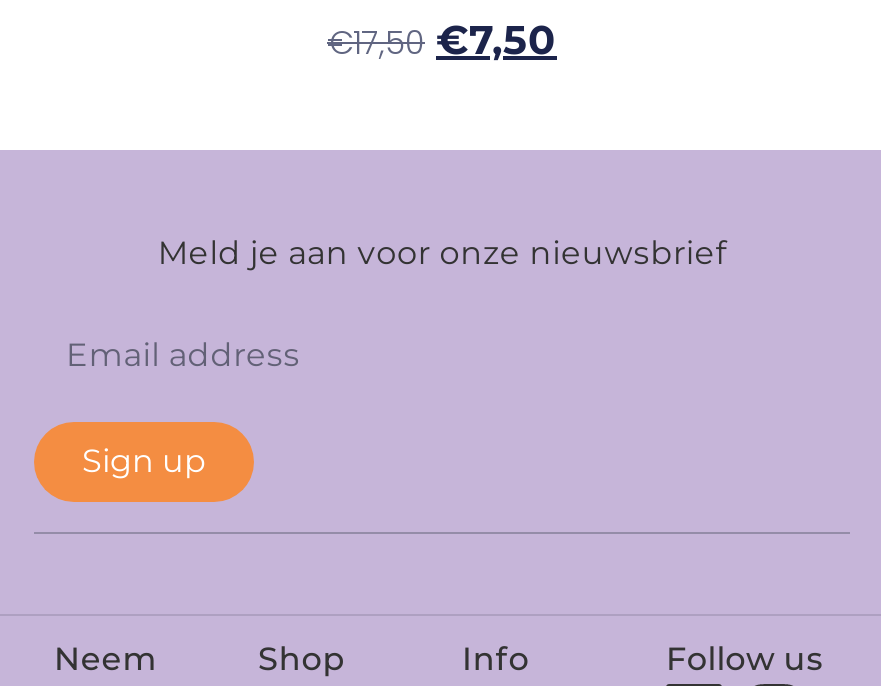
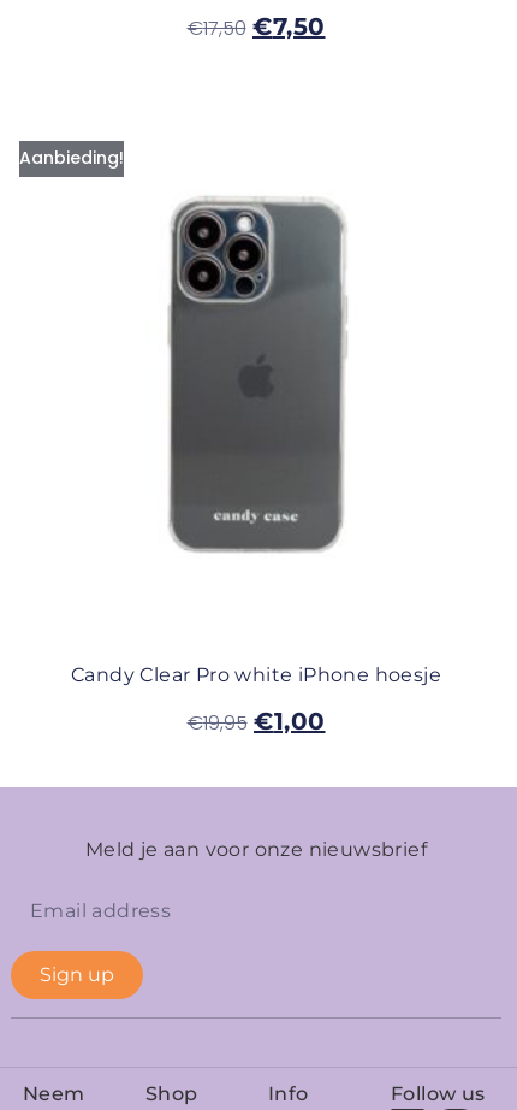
none -> [19,146,124,170] Aanbieding!
none -> [71,664,441,737] Candy Clear Pro white iPhone hoesje | €19,95 €1,00
none -> [167,196,349,554] [image]

